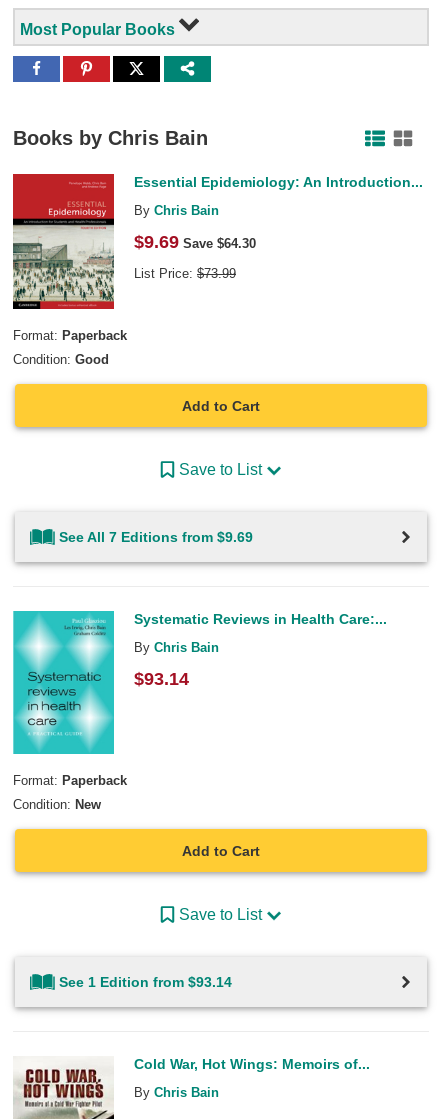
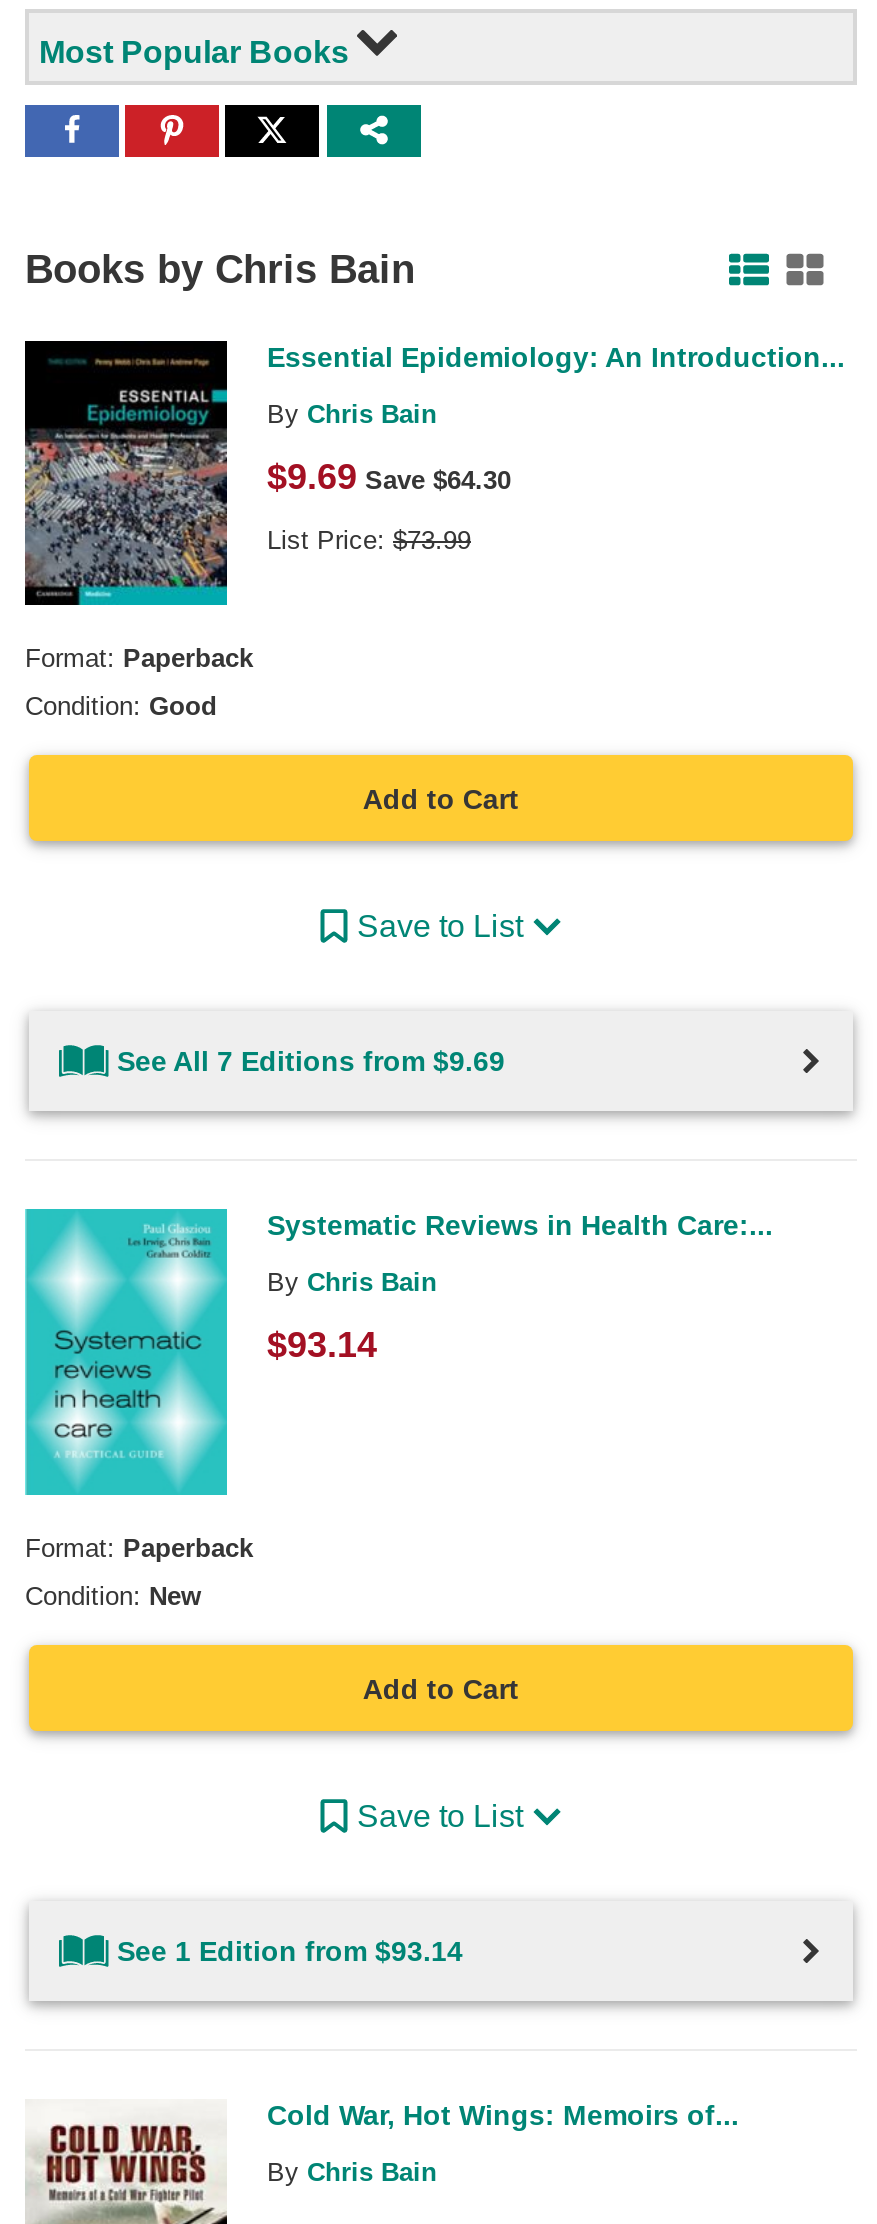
[12,173,115,310] [image] -> [23,339,229,607] [image]

